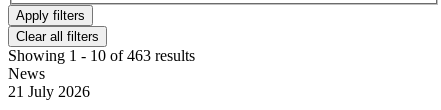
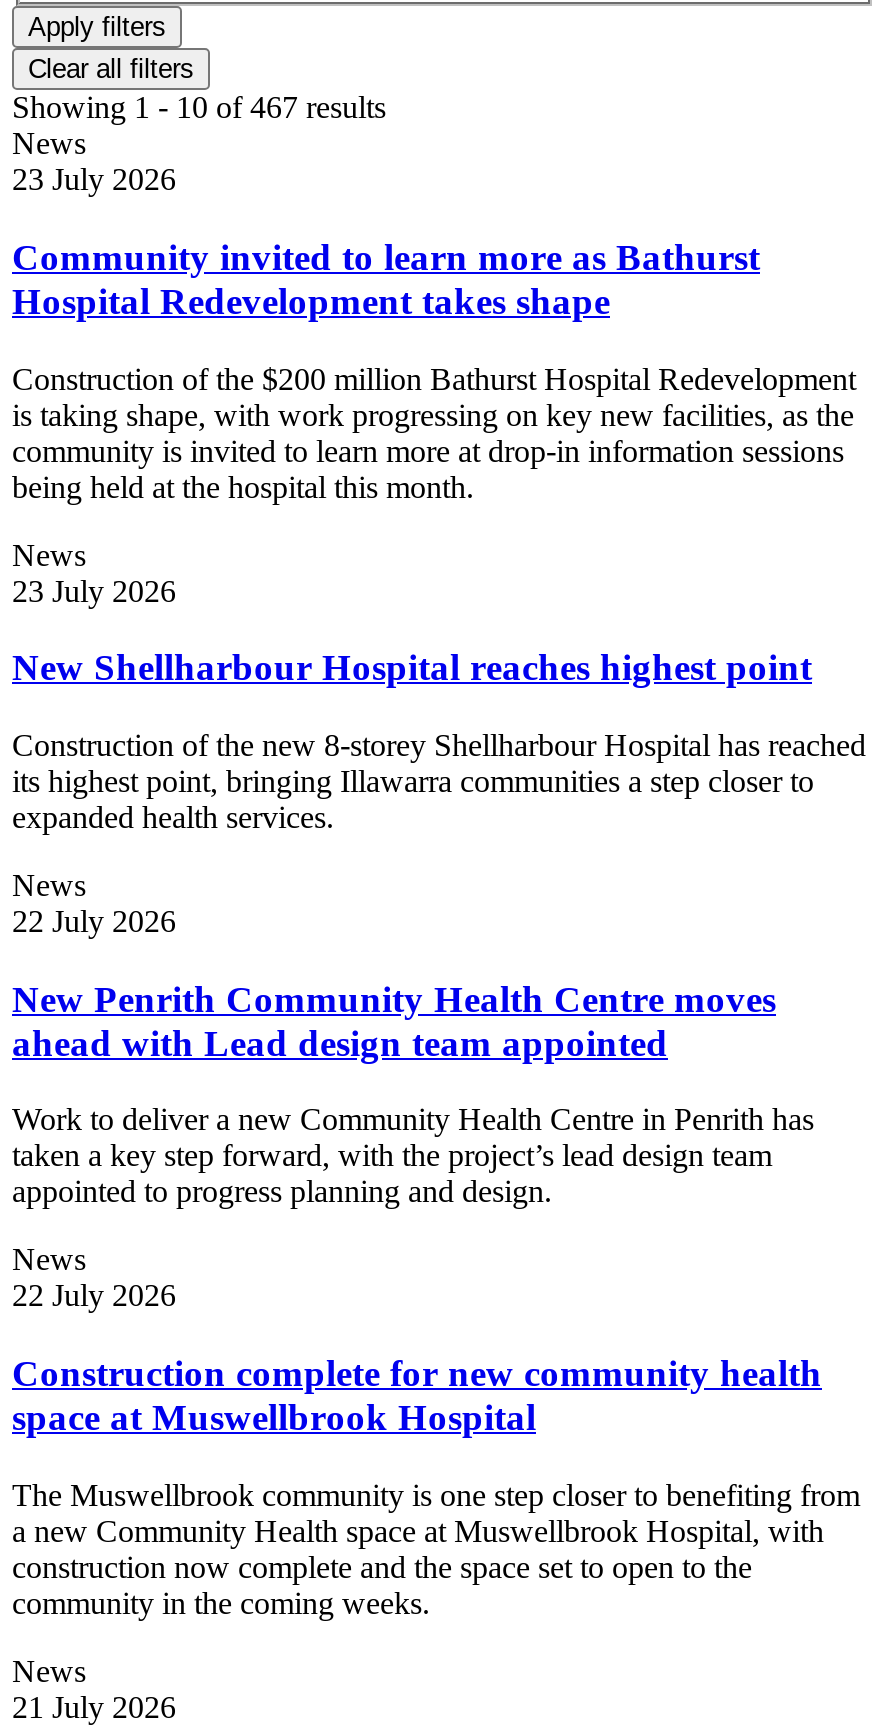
[8,47,195,64] Showing 1 - 10 of 463 results -> [12,90,866,1620] Showing 1 - 10 of 467 results | News | 23 July 2026 | Community invited to learn more as Bathurst | Hospital Redevelopment takes shape | Construction of the $200 million Bathurst Hospital Redevelopment | is taking shape, with work progressing on key new facilities, as the | community is invited to learn more at drop-in information sessions | being held at the hospital this month. | News | 23 July 2026 | New Shellharbour Hospital reaches highest point | Construction of the new 8-storey Shellharbour Hospital has reached | its highest point, bringing Illawarra communities a step closer to | expanded health services. | News | 22 July 2026 | New Penrith Community Health Centre moves | ahead with Lead design team appointed | Work to deliver a new Community Health Centre in Penrith has | taken a key step forward, with the project’s lead design team | appointed to progress planning and design. | News | 22 July 2026 | Construction complete for new community health | space at Muswellbrook Hospital | The Muswellbrook community is one step closer to benefiting from | a new Community Health space at Muswellbrook Hospital, with | construction now complete and the space set to open to the | community in the coming weeks.

